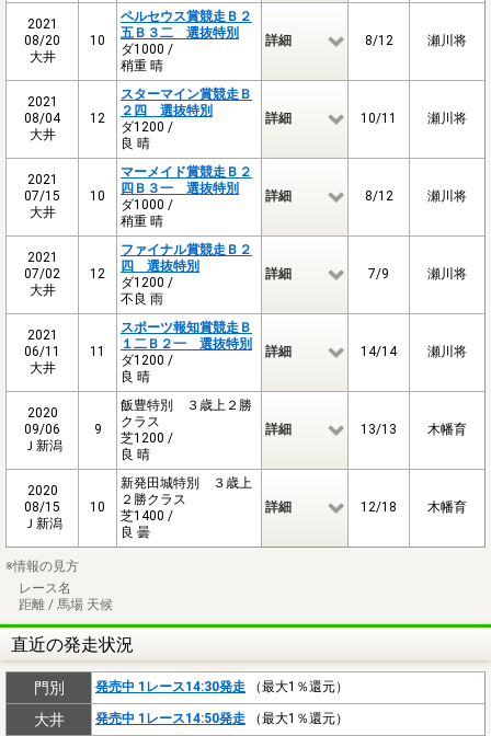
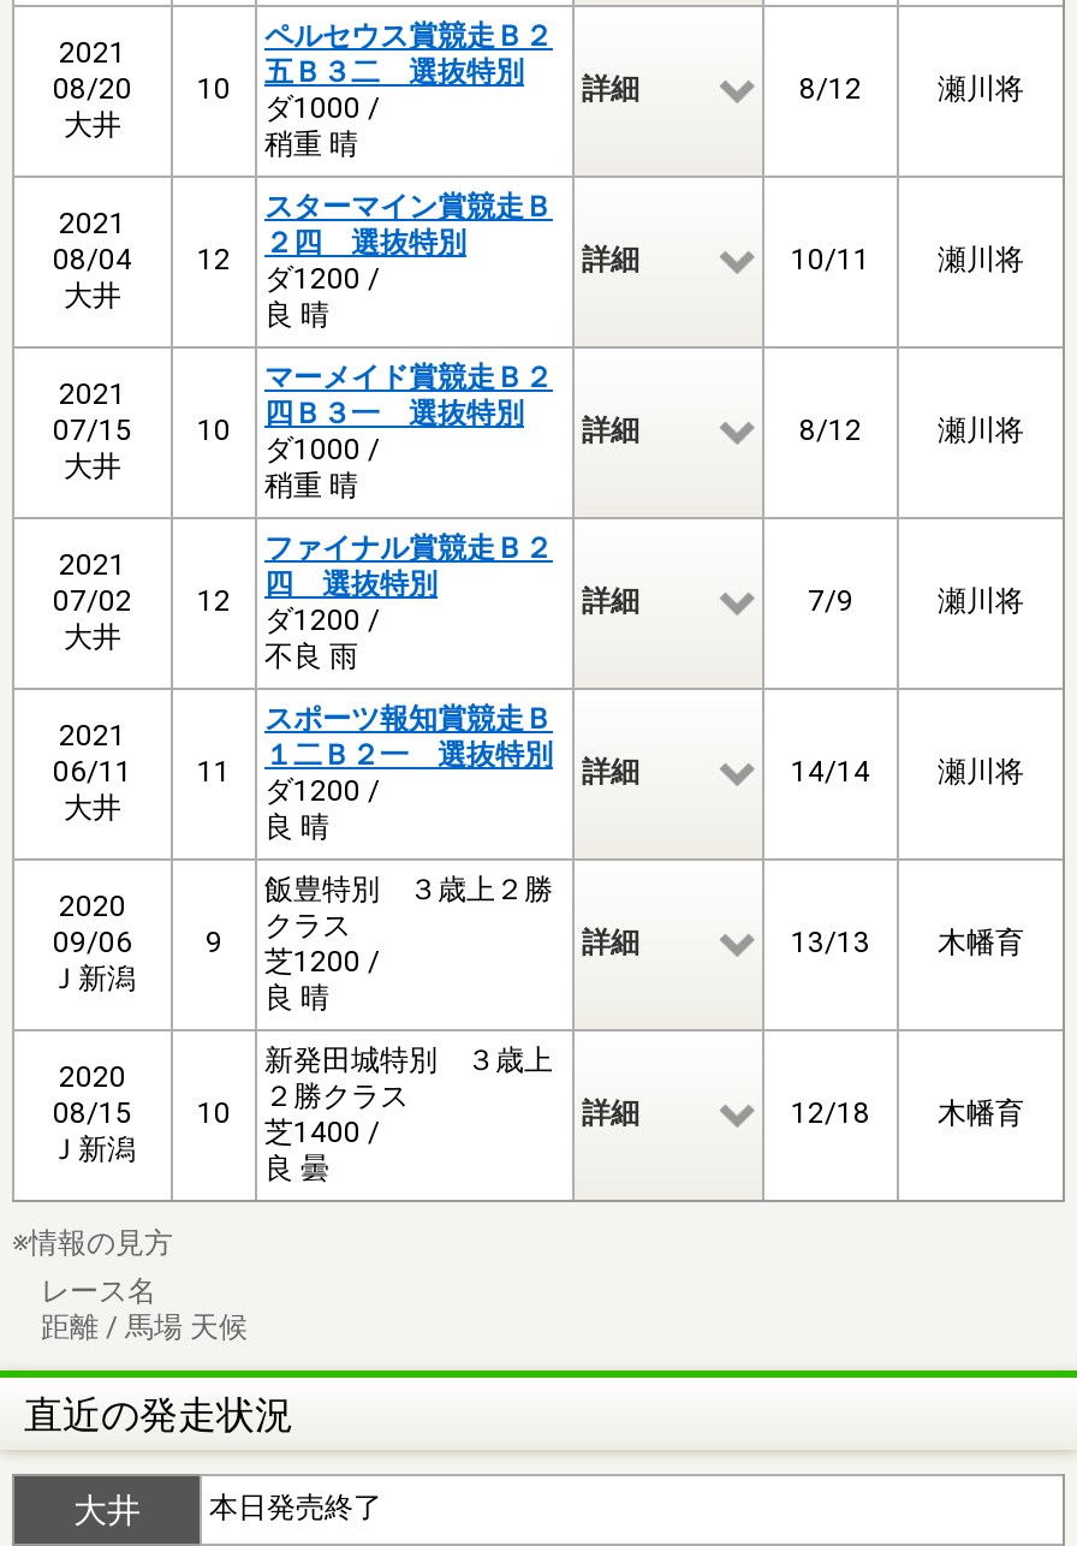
[33,679,349,696] 門別 | 発売中 1レース14:30発走（最大1％還元） -> none
[95,711,349,726] 発売中 1レース14:50発走（最大1％還元） -> [209,1490,382,1524] 本日発売終了

